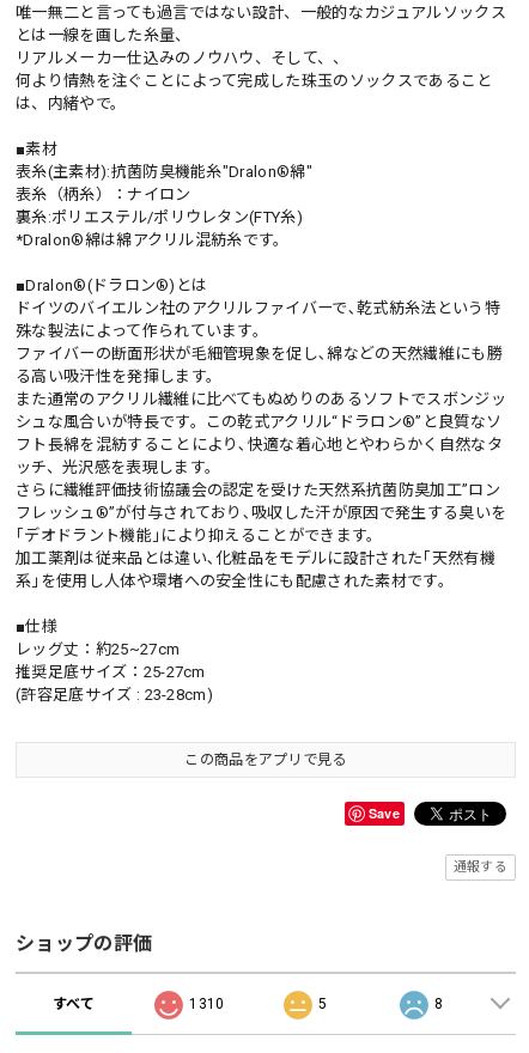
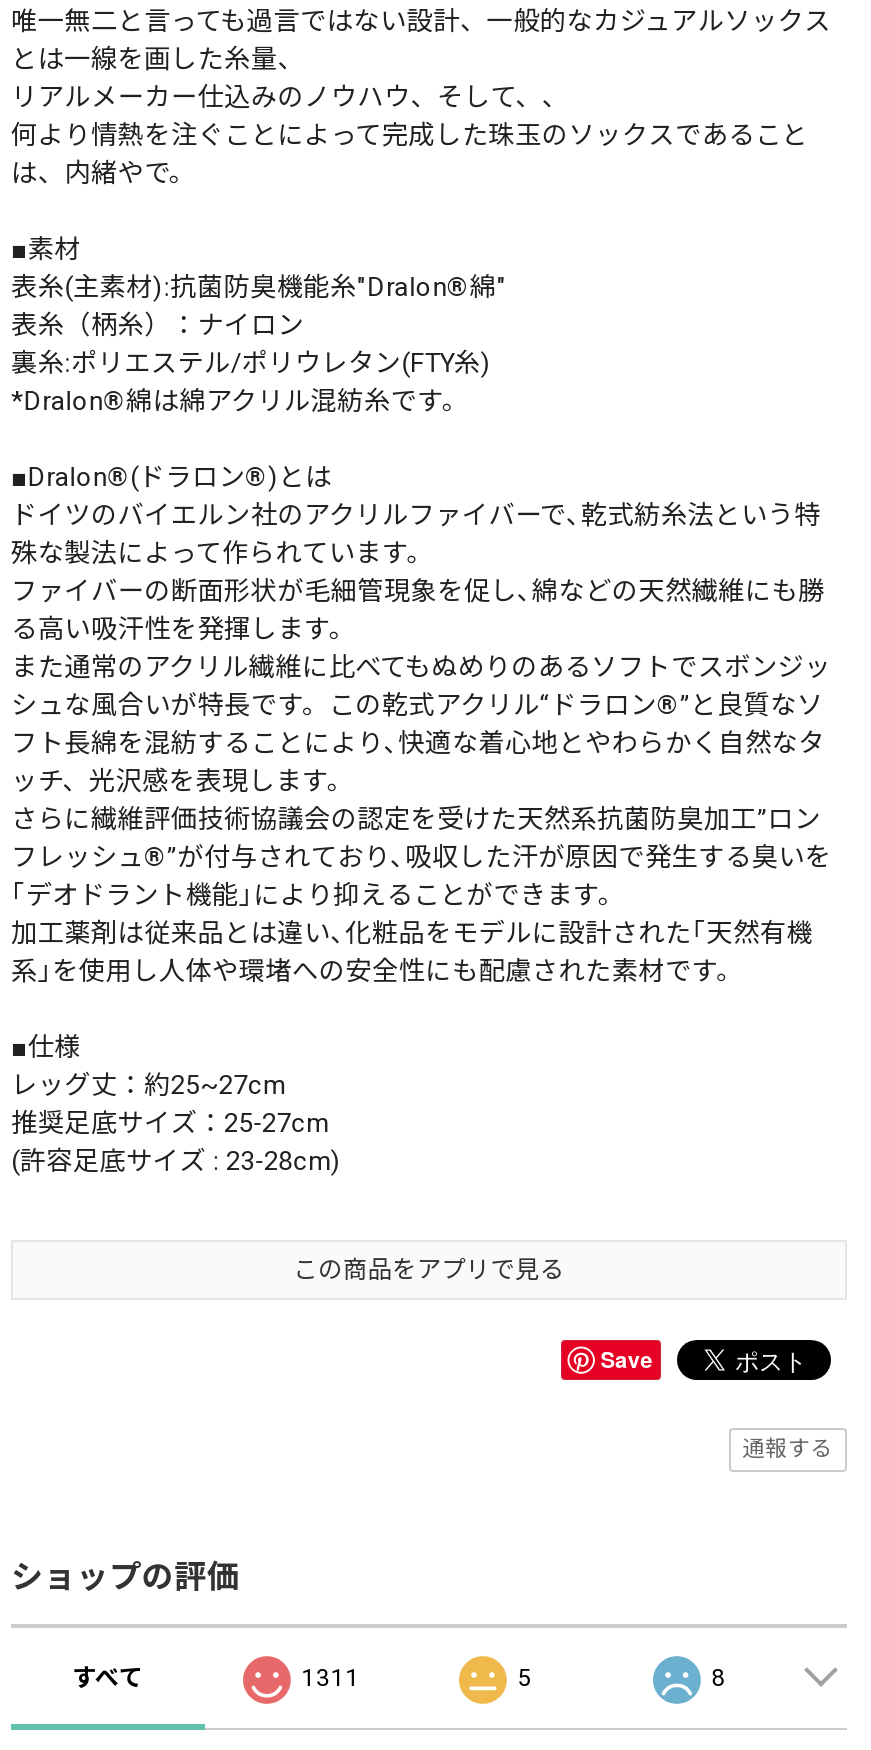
[190,995,225,1012] 1310 -> [302,1664,360,1692] 1311

